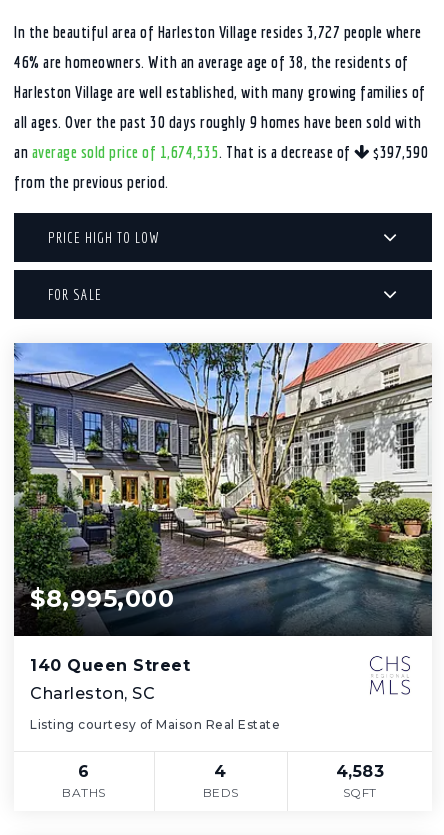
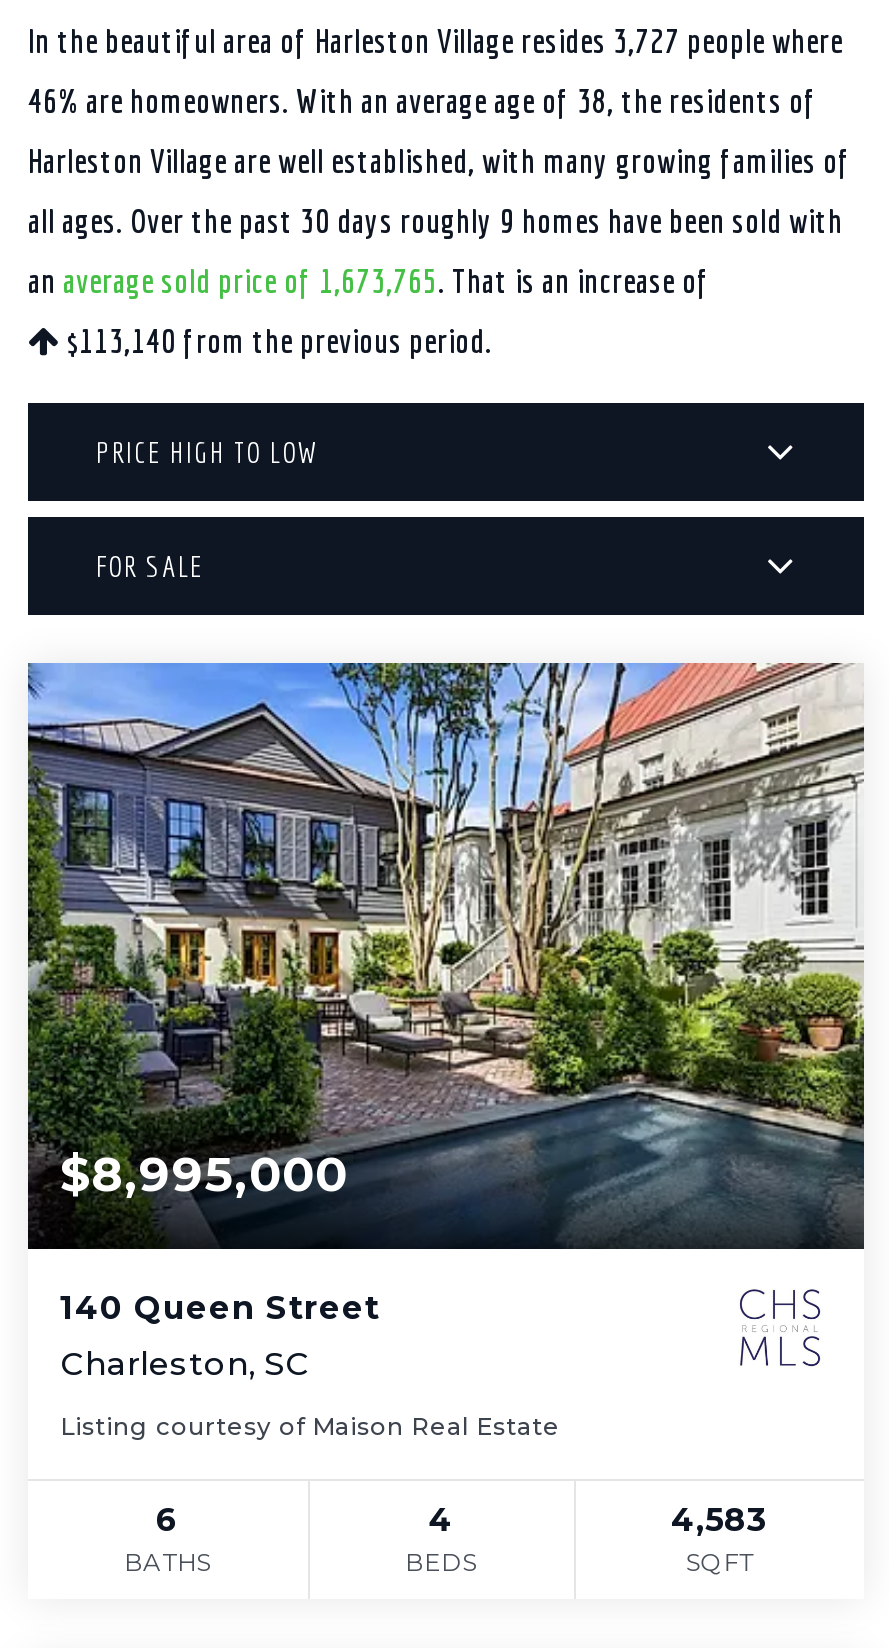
[14,142,428,161] an average sold price of 1,674,535. That is a decrease of | $397,590 -> [28,261,710,299] an average sold price of 1,673,765. That is an increase of
[14,172,168,191] from the previous period. -> [59,321,492,359] $113,140 from the previous period.

